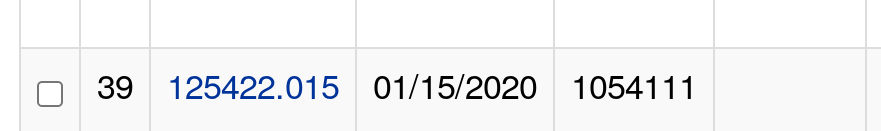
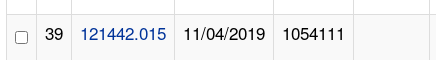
[167,59,339,109] 125422.015 -> [80,20,166,45] 121442.015
[373,59,537,109] 01/15/2020 -> [183,20,265,45] 11/04/2019

